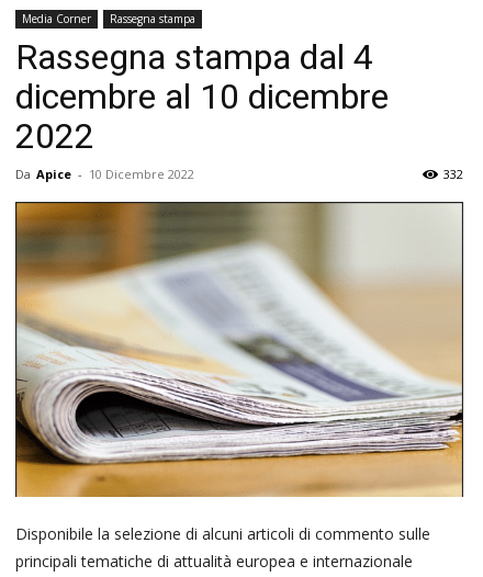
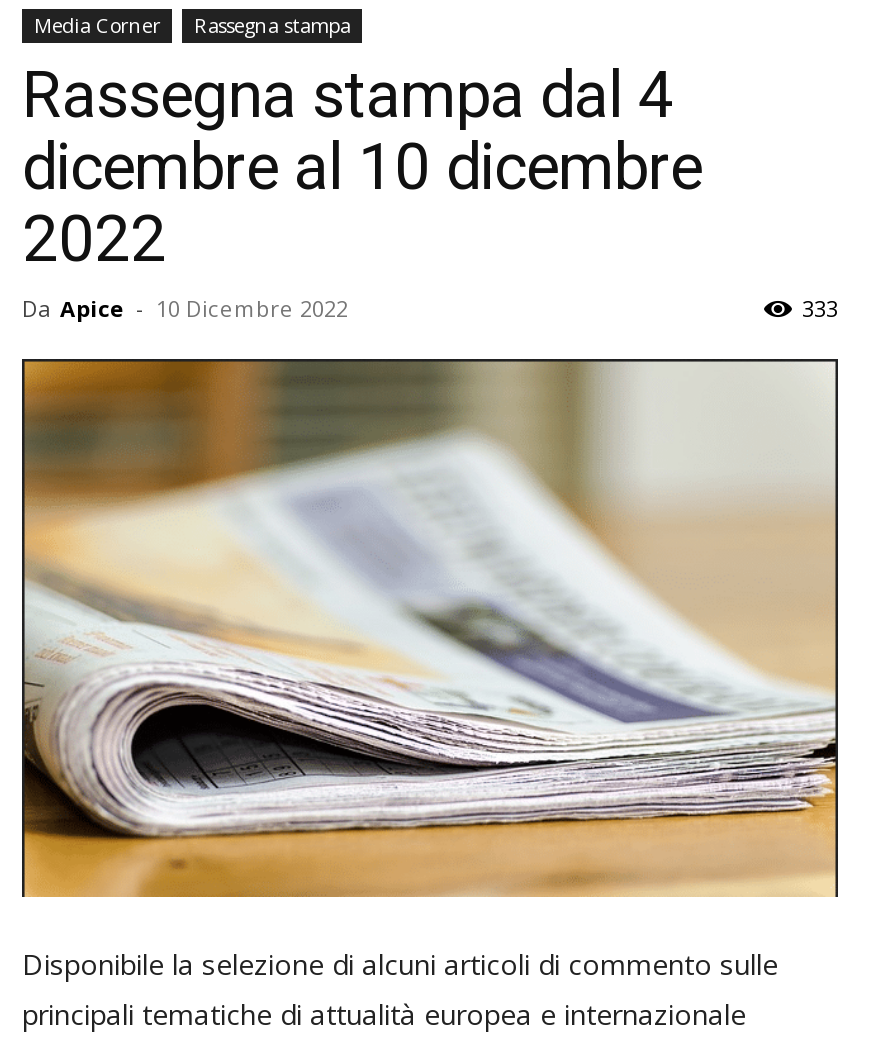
[443,166,463,182] 332 -> [802,293,838,323] 333

